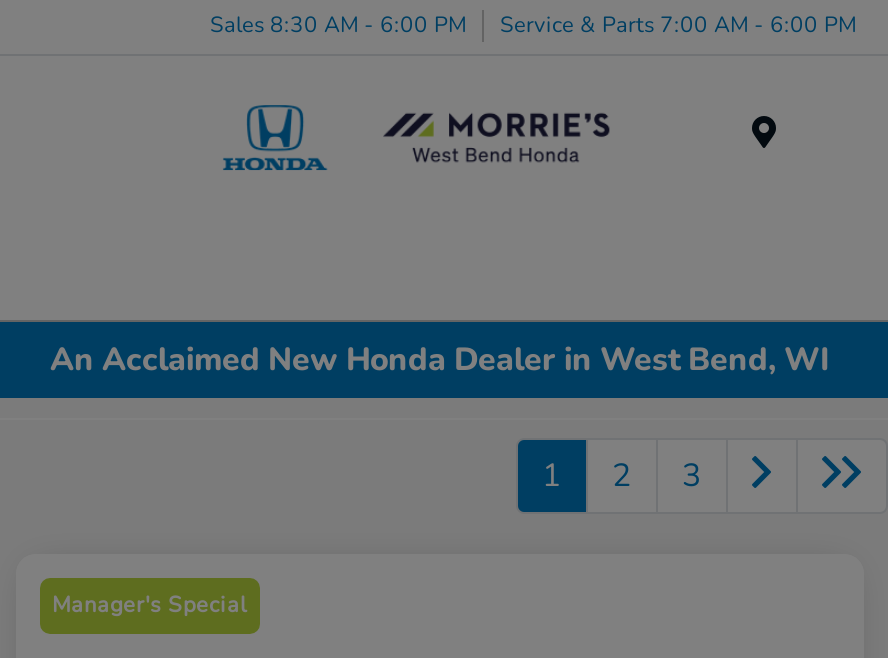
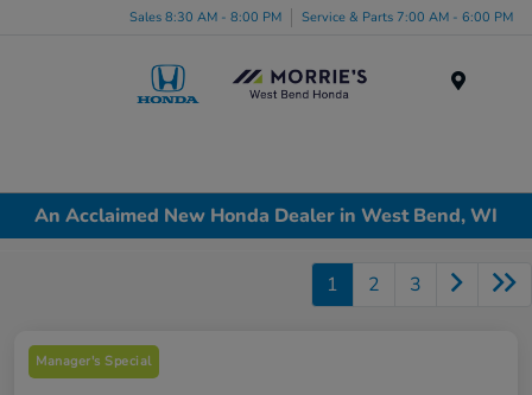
[210,9,856,39] Sales 8:30 AM - 6:00 PM Service & Parts 7:00 AM - 6:00 PM -> [129,8,513,26] Sales 8:30 AM - 8:00 PM Service & Parts 7:00 AM - 6:00 PM

